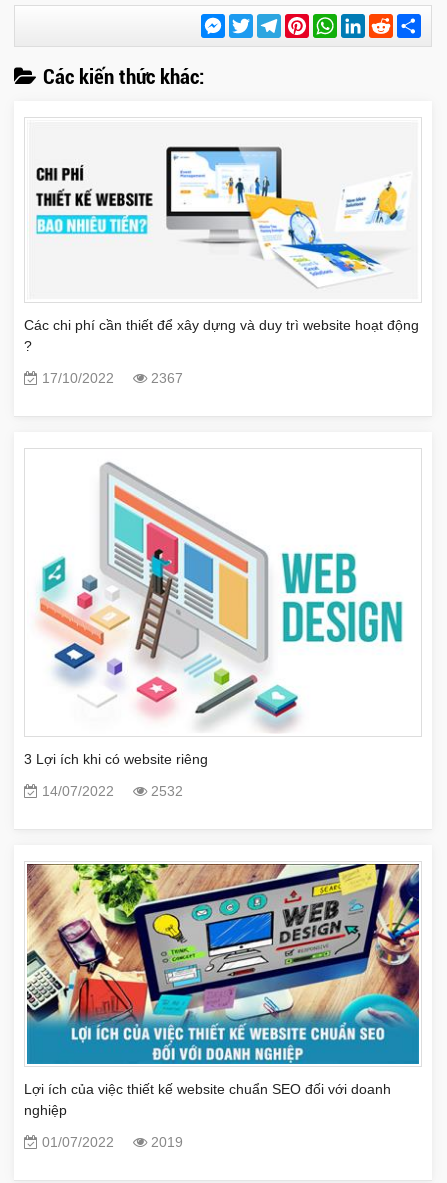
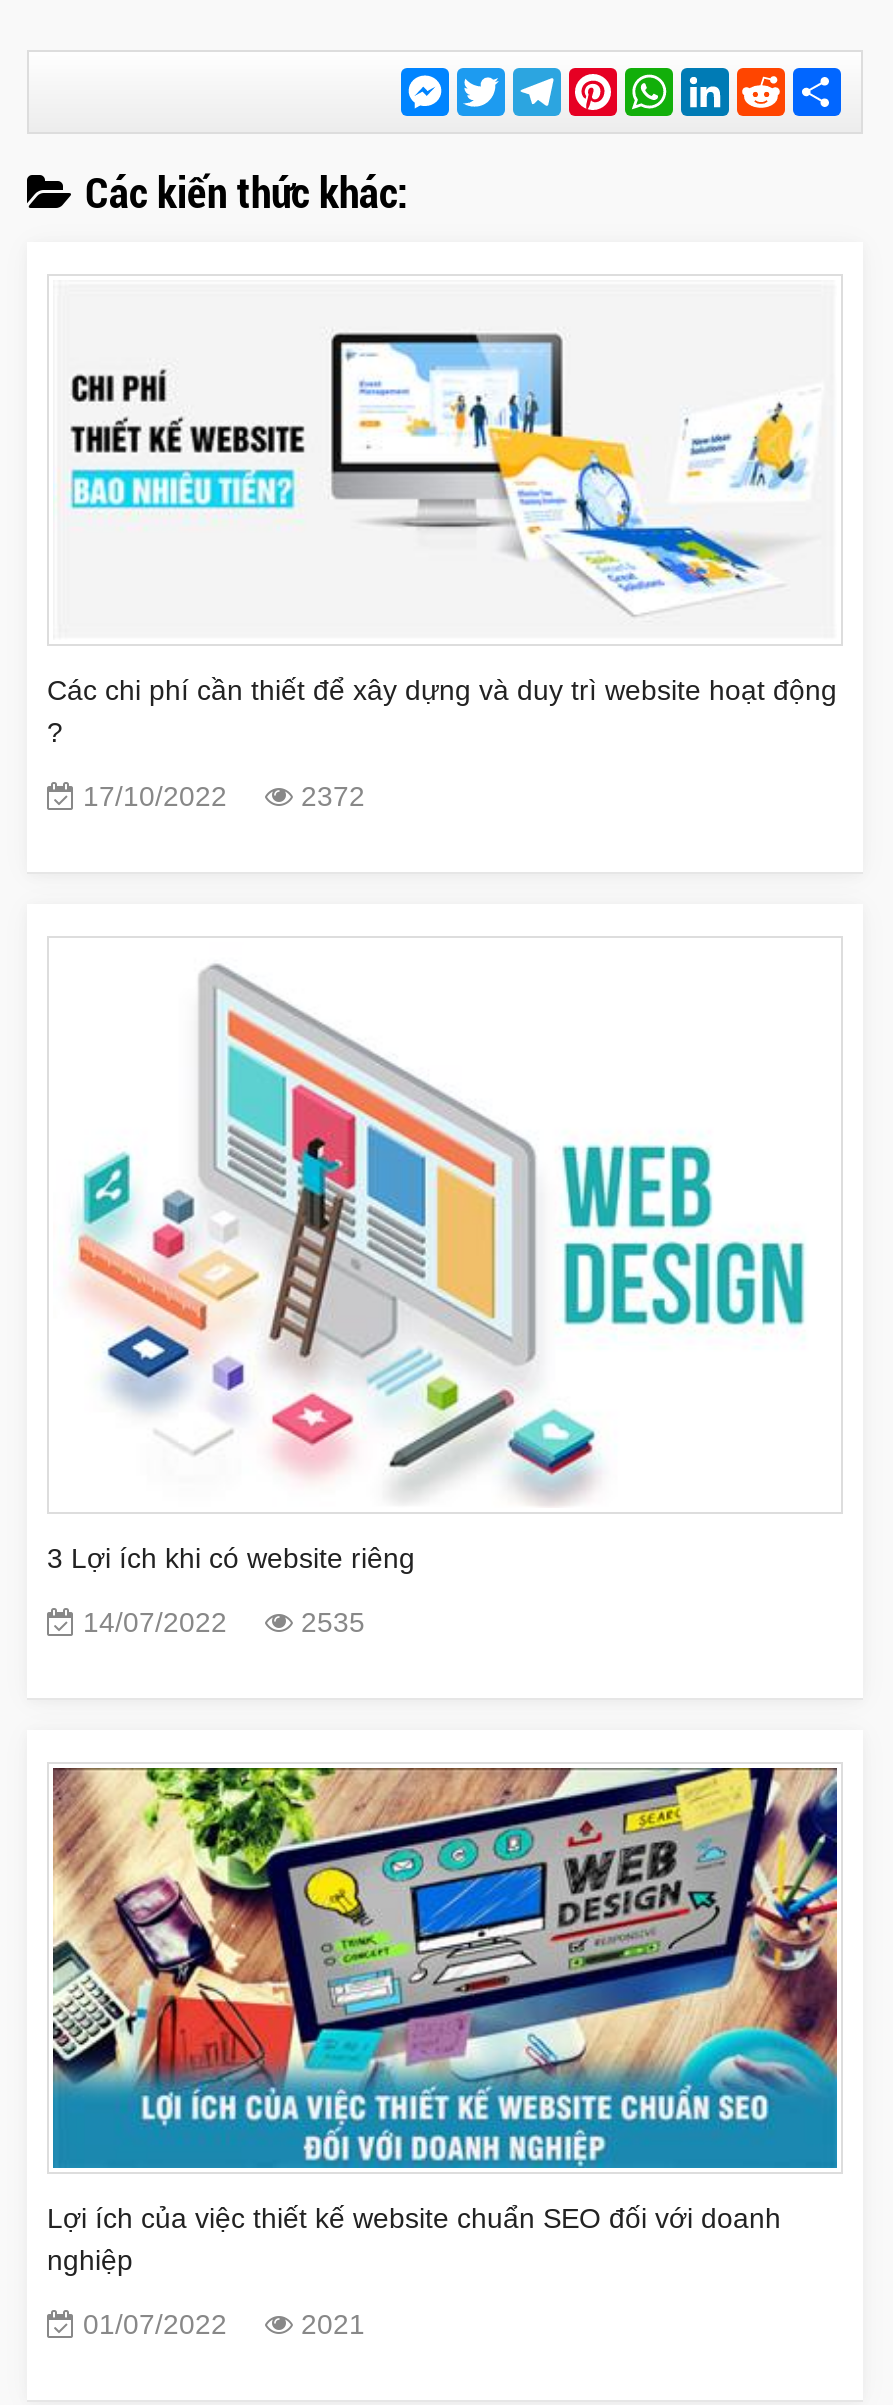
[147,370,183,386] 2367 -> [293,780,365,812] 2372
[147,783,183,799] 2532 -> [293,1606,365,1638] 2535
[147,1134,183,1150] 2019 -> [293,2308,365,2340] 2021

